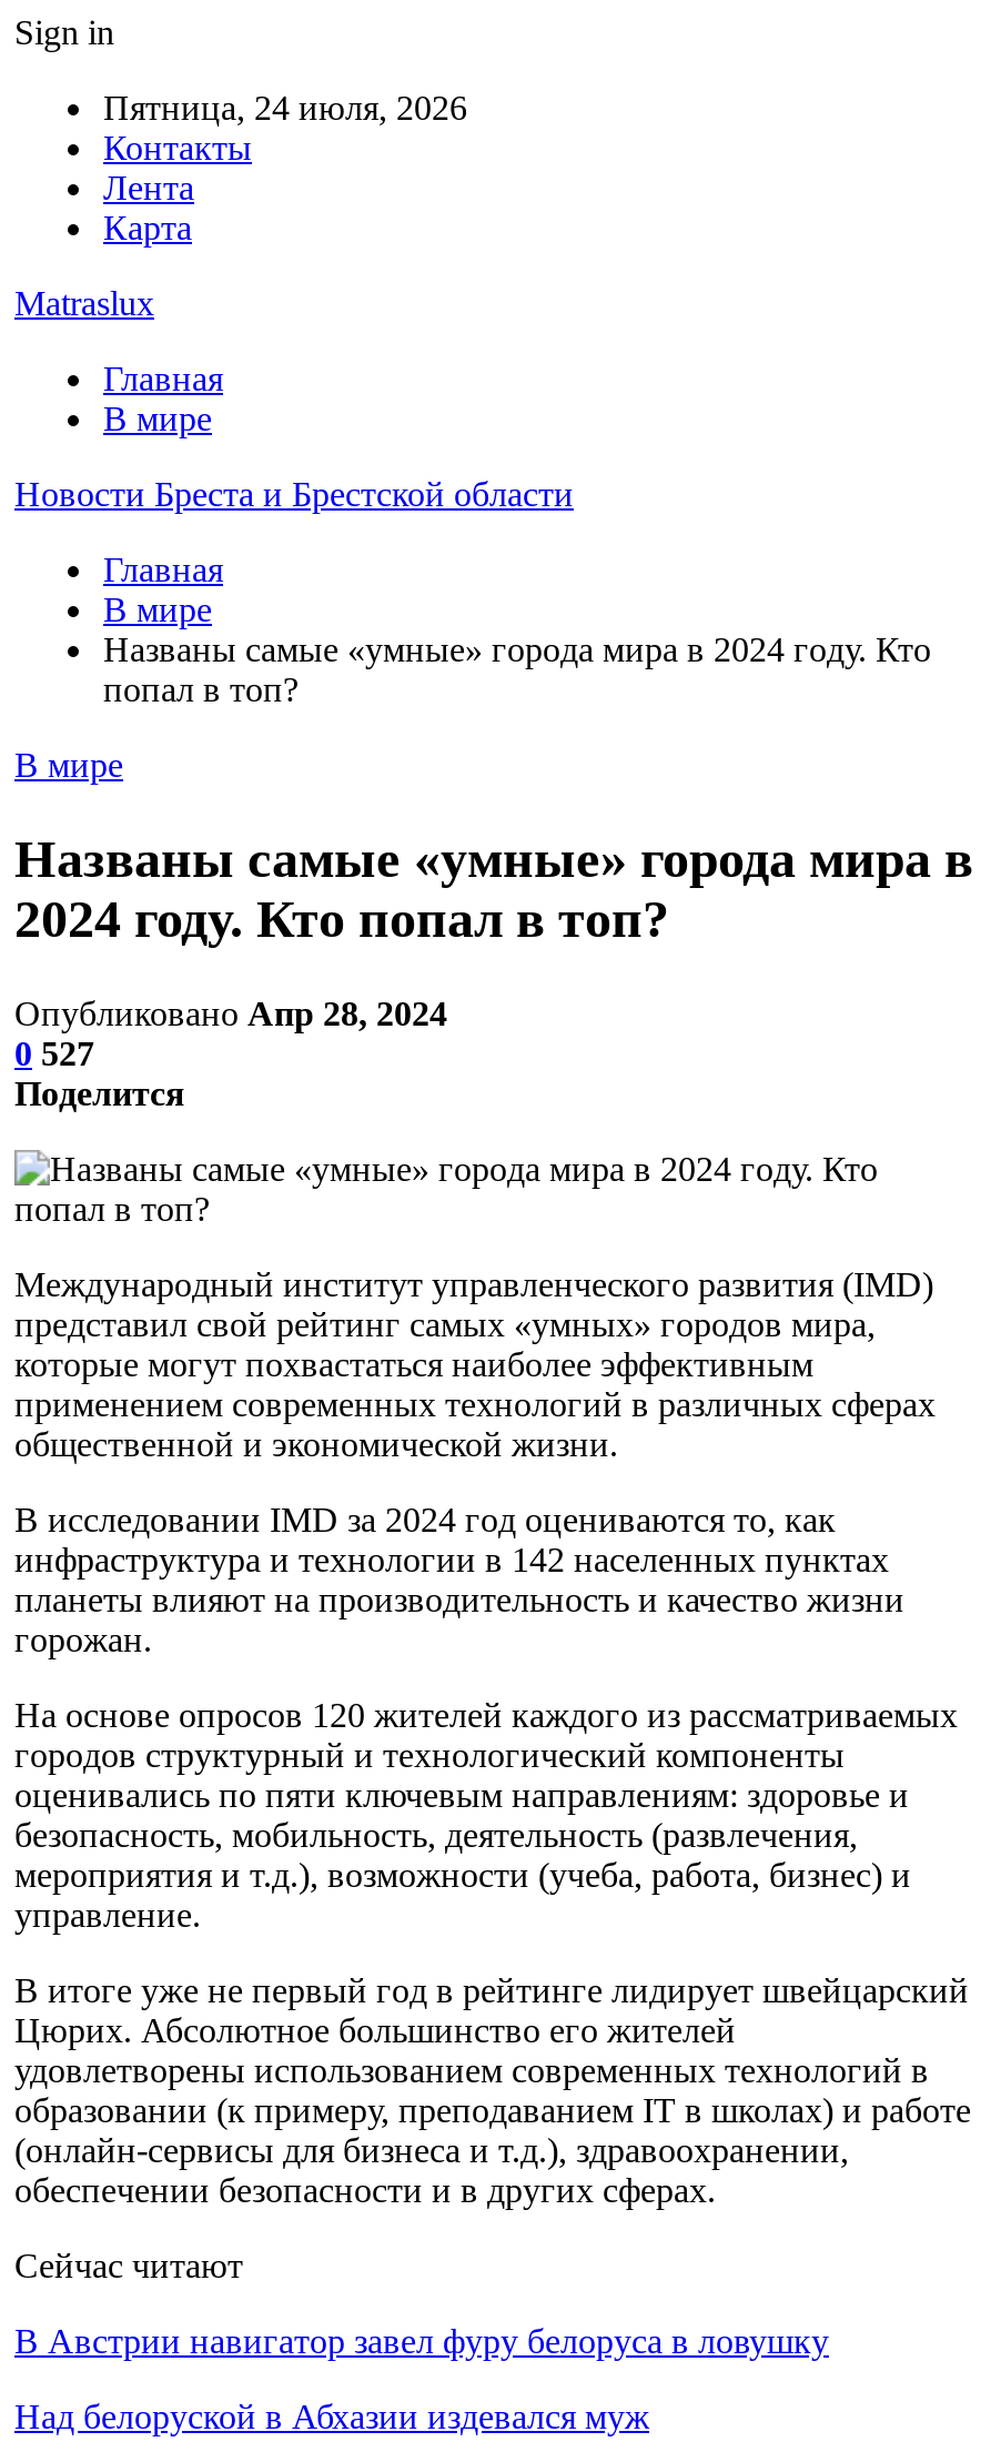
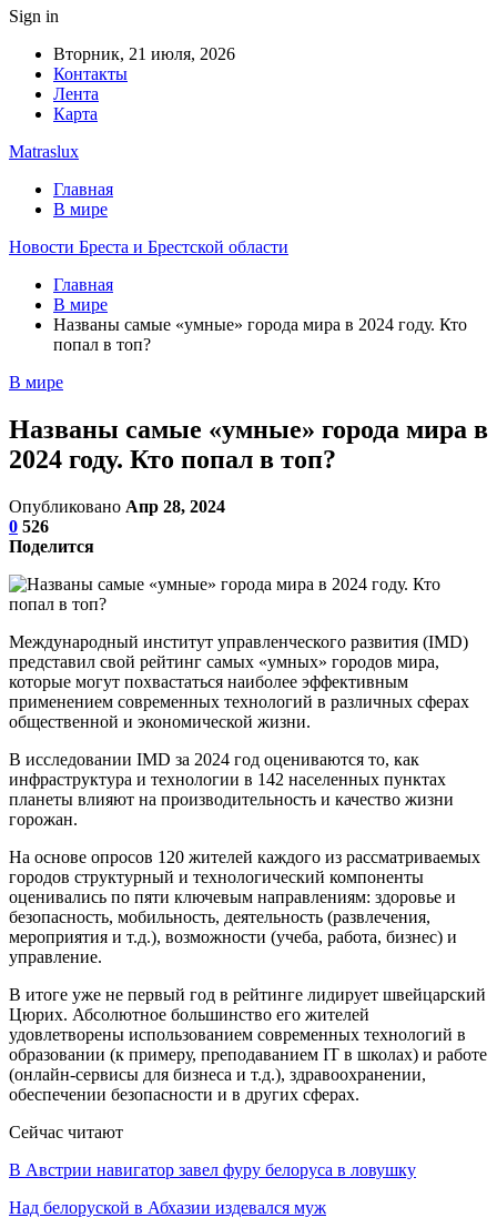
[103,89,467,127] Пятница, 24 июля, 2026 -> [53,44,235,63] Вторник, 21 июля, 2026
[14,1034,94,1072] 0 527 -> [9,517,49,536] 0 526

